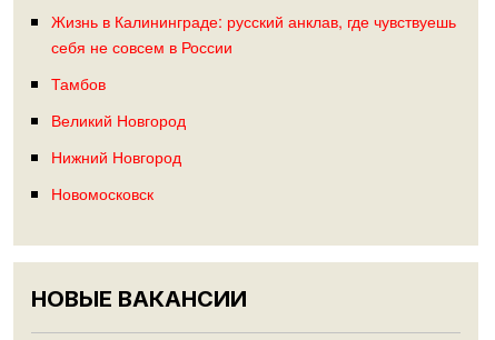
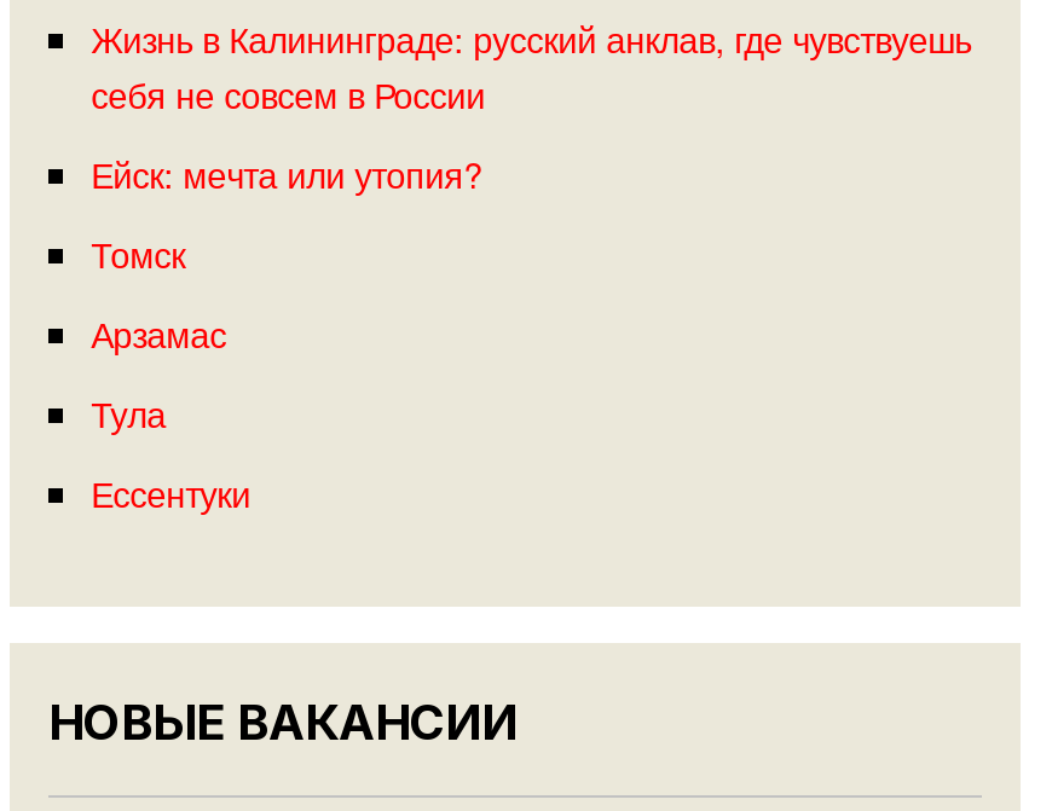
[51,71,185,204] Тамбов | Великий Новгород | Нижний Новгород | Новомосковск -> [91,147,483,517] Ейск: мечта или утопия? | Томск | Арзамас | Тула | Ессентуки

